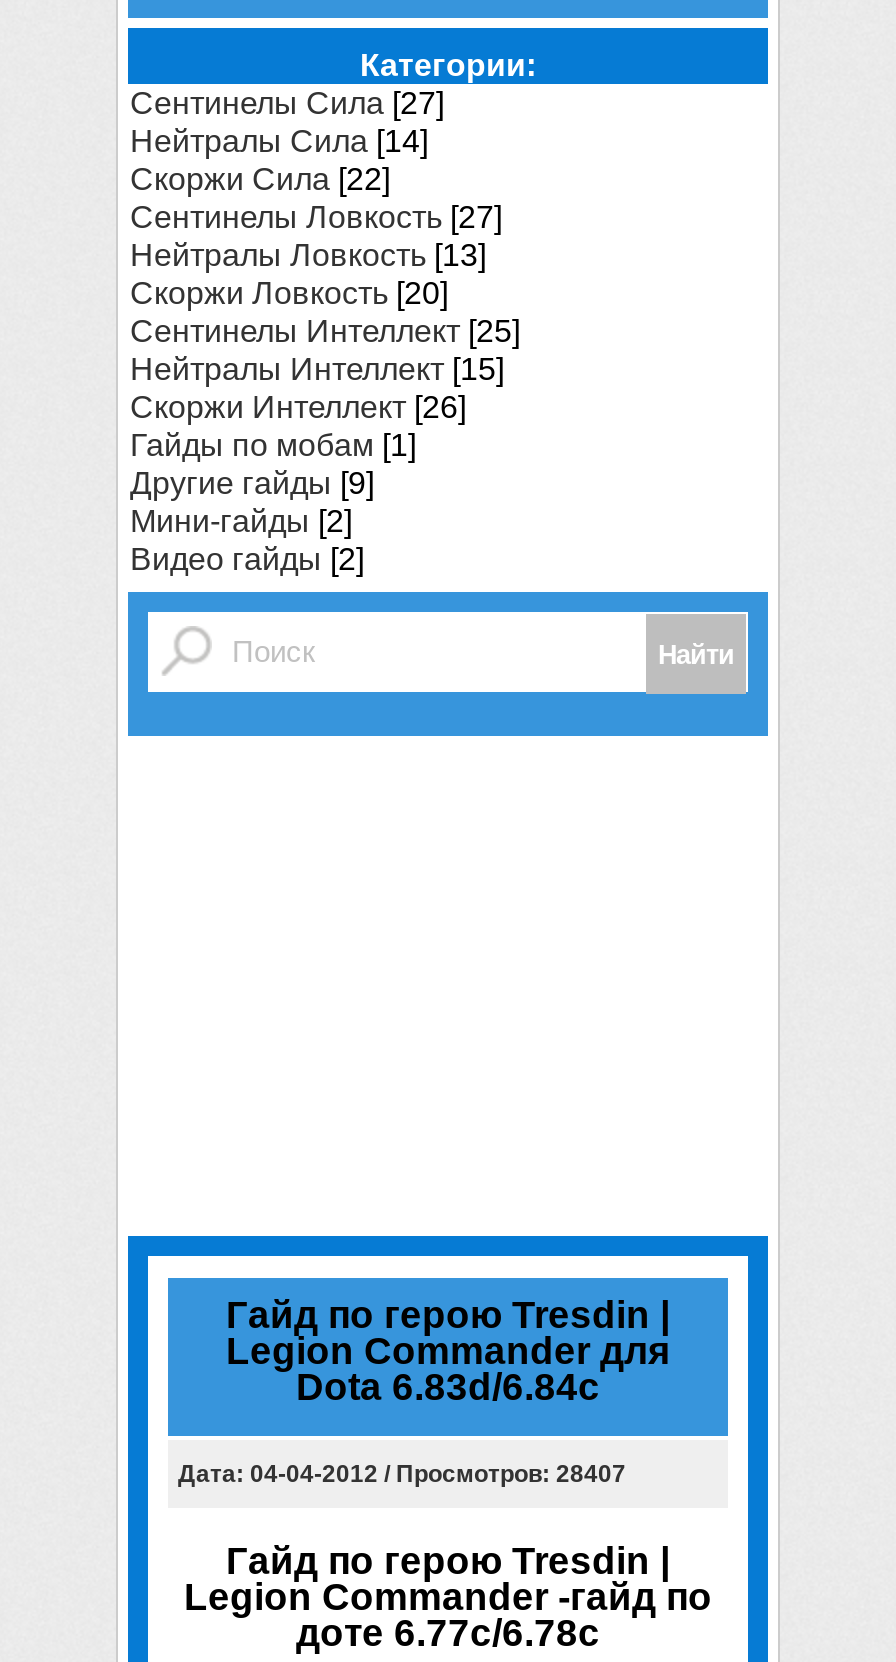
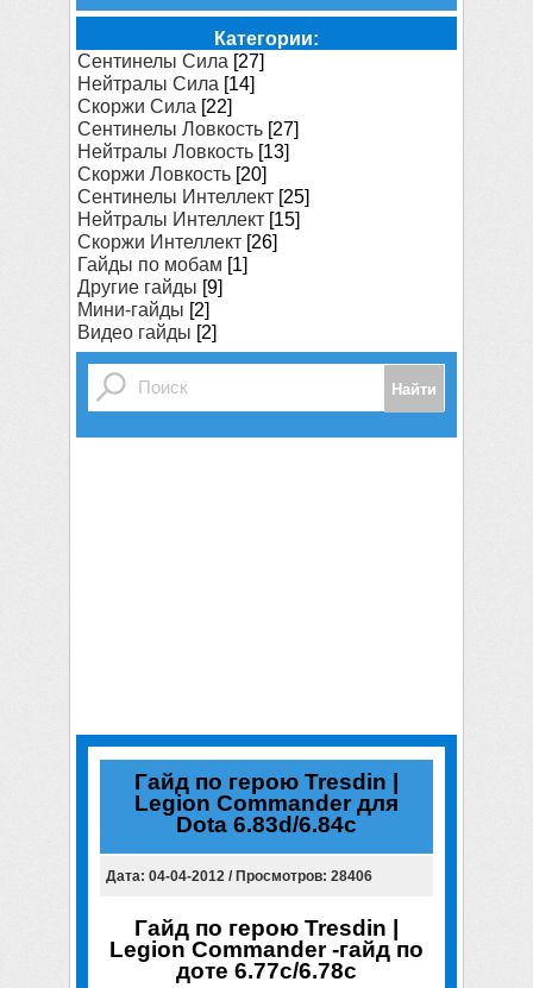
[178,1460,626,1488] Дата: 04-04-2012 / Просмотров: 28407 -> [106,868,372,885] Дата: 04-04-2012 / Просмотров: 28406

